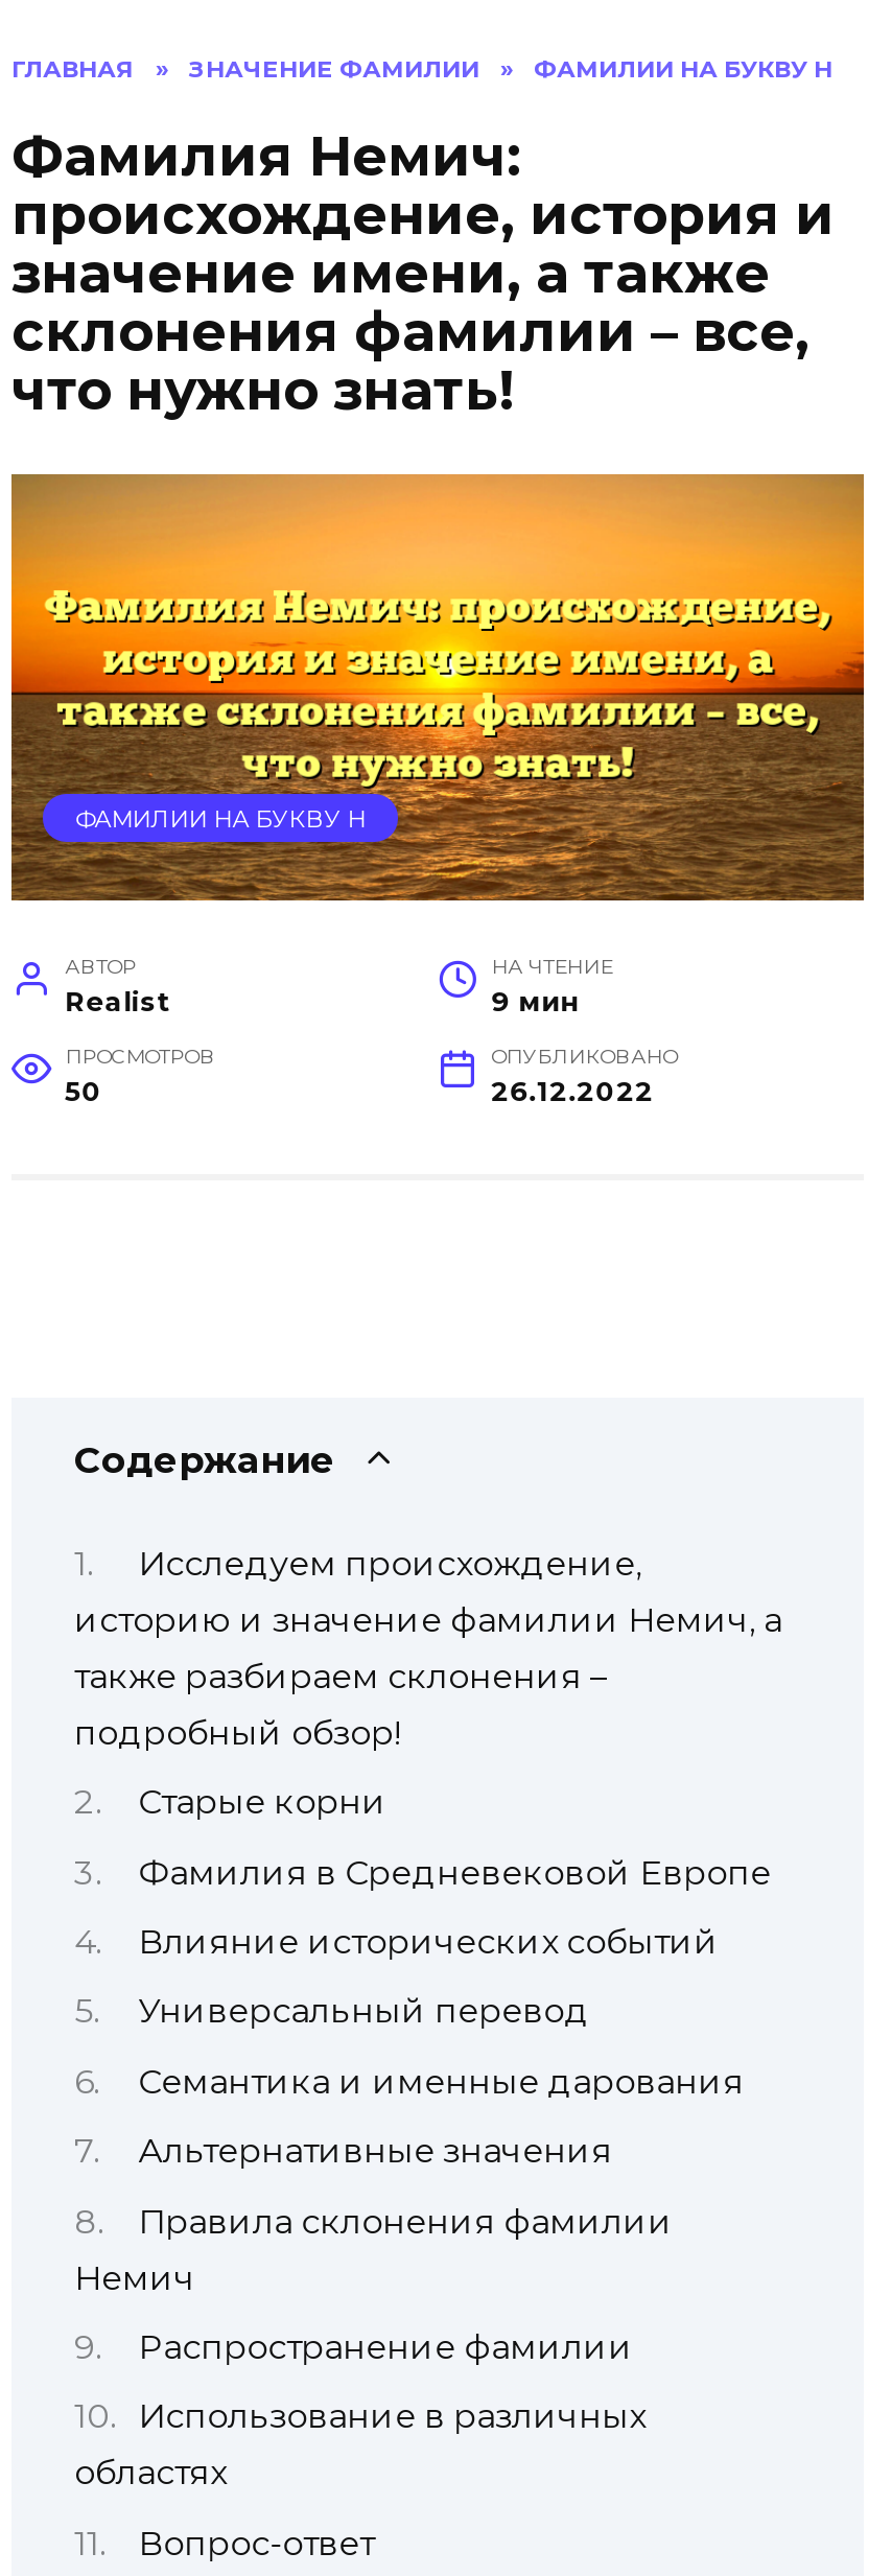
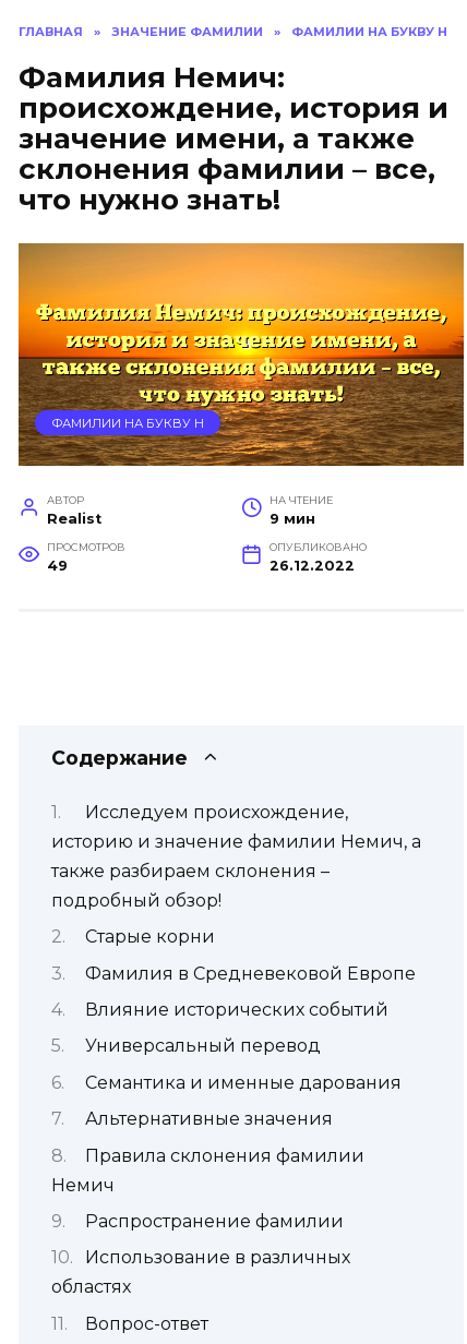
[65,1077,103,1108] 50 -> [46,558,67,574] 49

